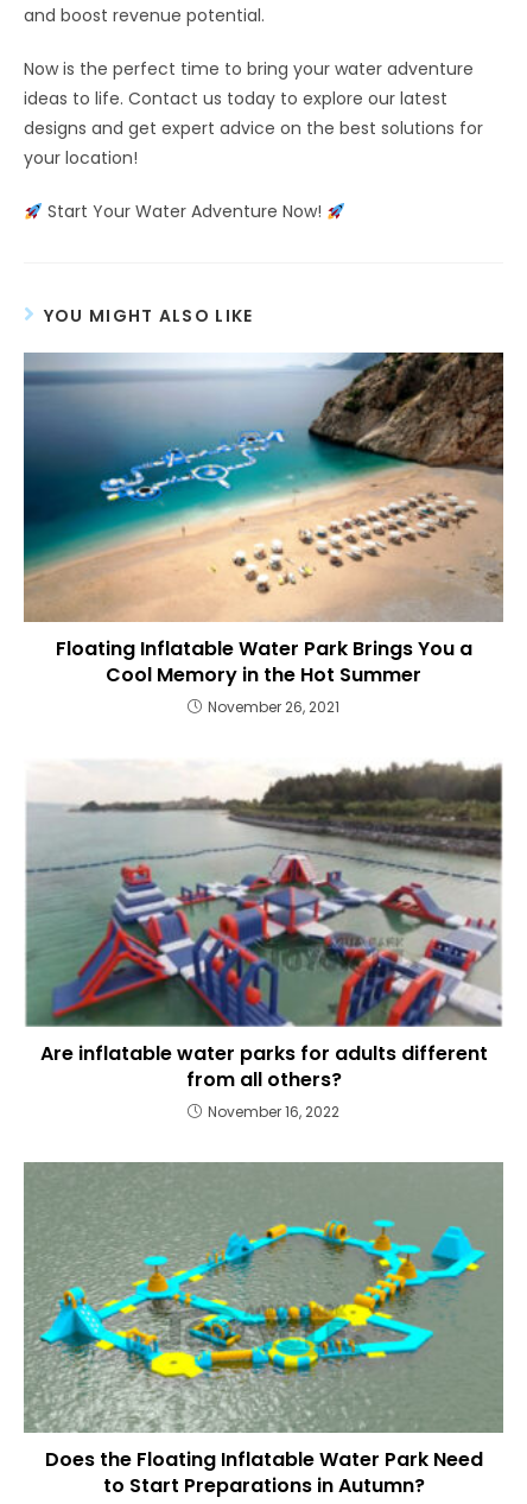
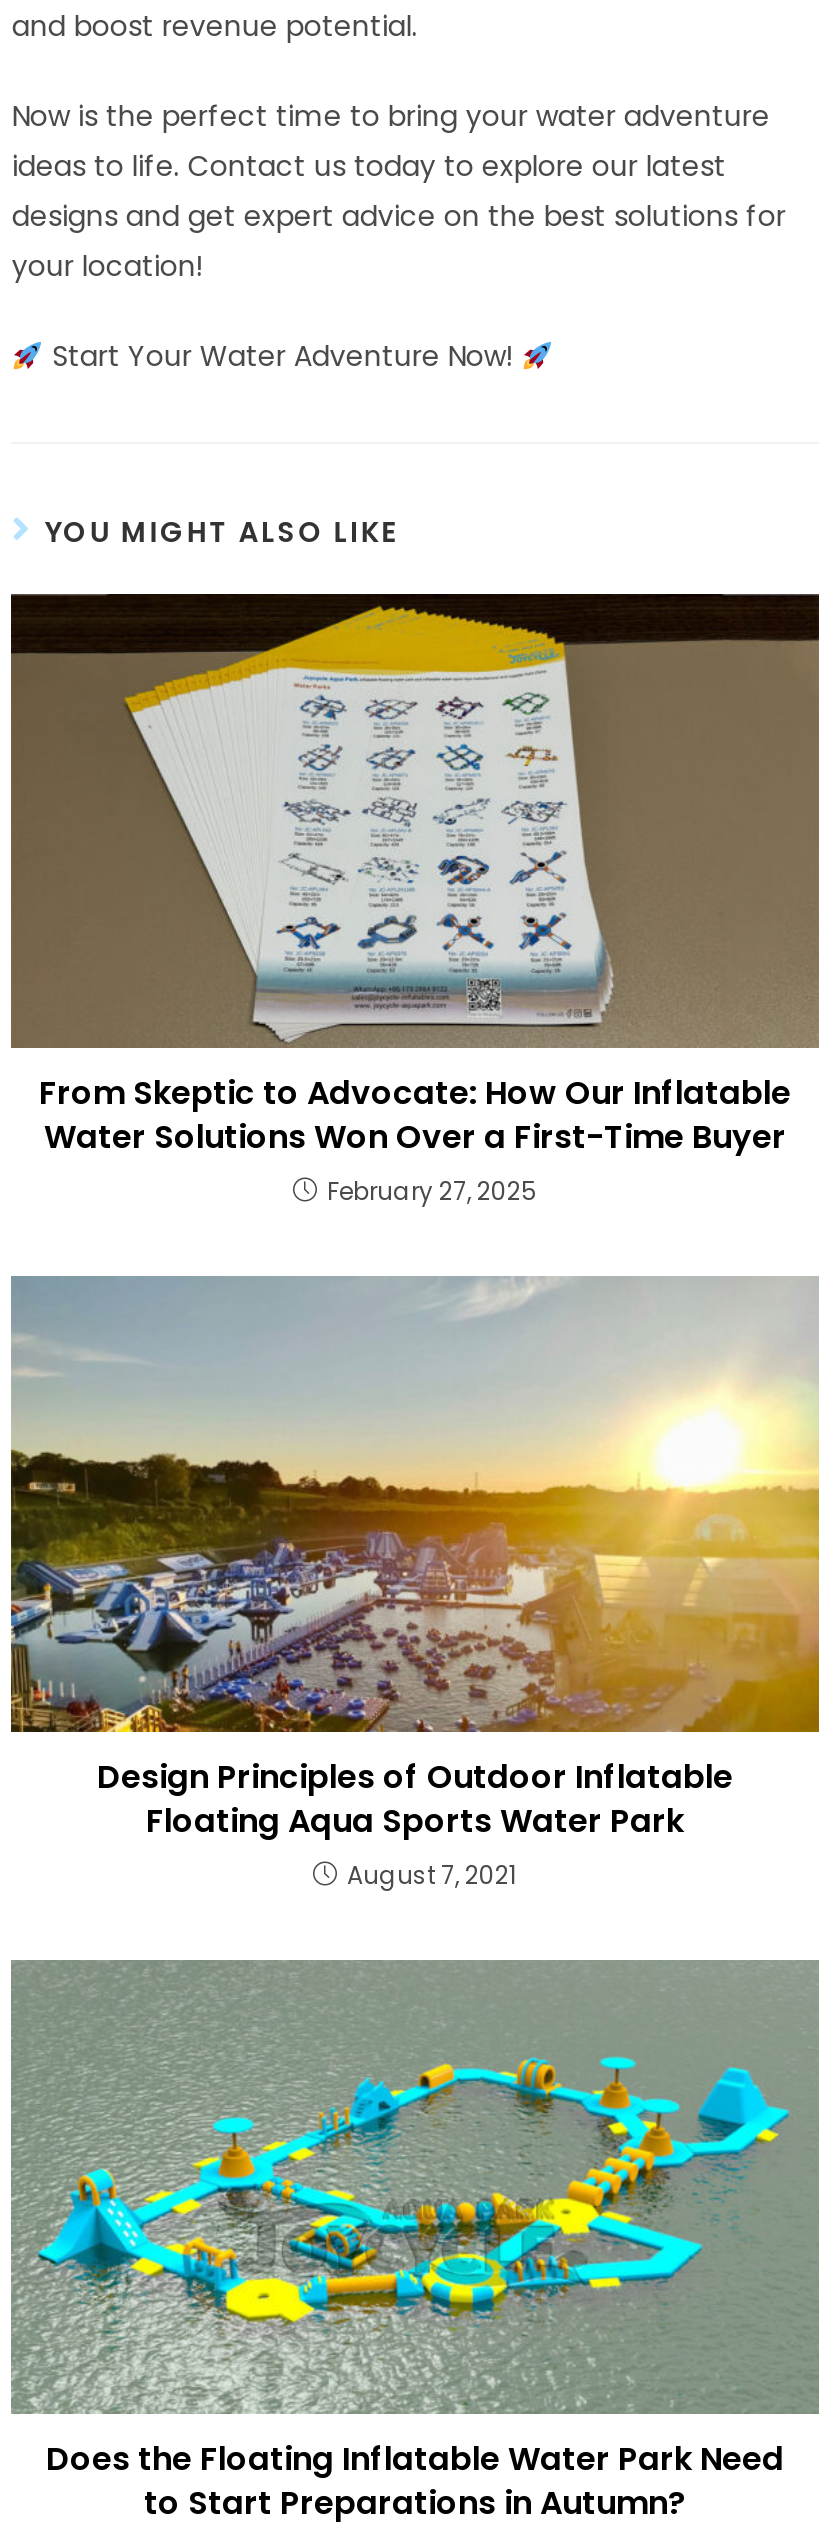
[23,351,504,717] [image] | Floating Inflatable Water Park Brings You a | Cool Memory in the Hot Summer | November 26, 2021 -> [9,592,819,1209] [image] | From Skeptic to Advocate: How Our Inflatable | Water Solutions Won Over a First-Time Buyer | February 27, 2025
[24,757,503,1122] [image] | Are inflatable water parks for adults different | from all others? | November 16, 2022 -> [9,1274,821,1891] [image] | Design Principles of Outdoor Inflatable | Floating Aqua Sports Water Park | August 7, 2021

